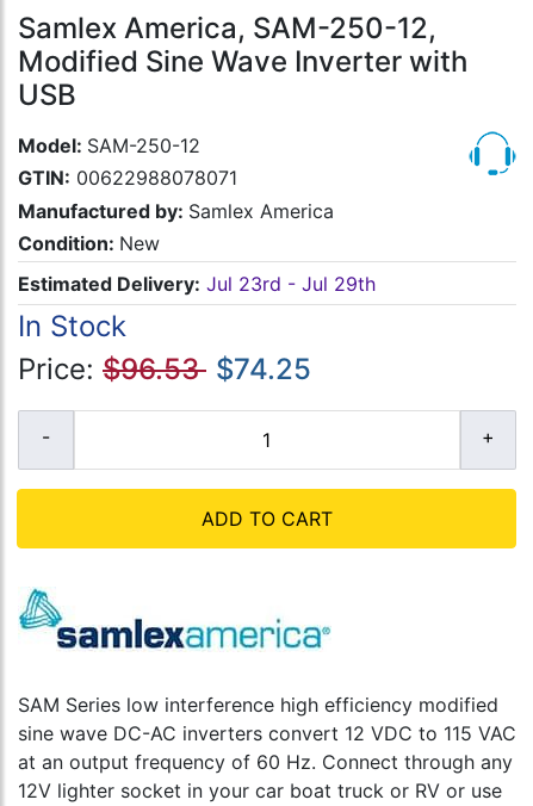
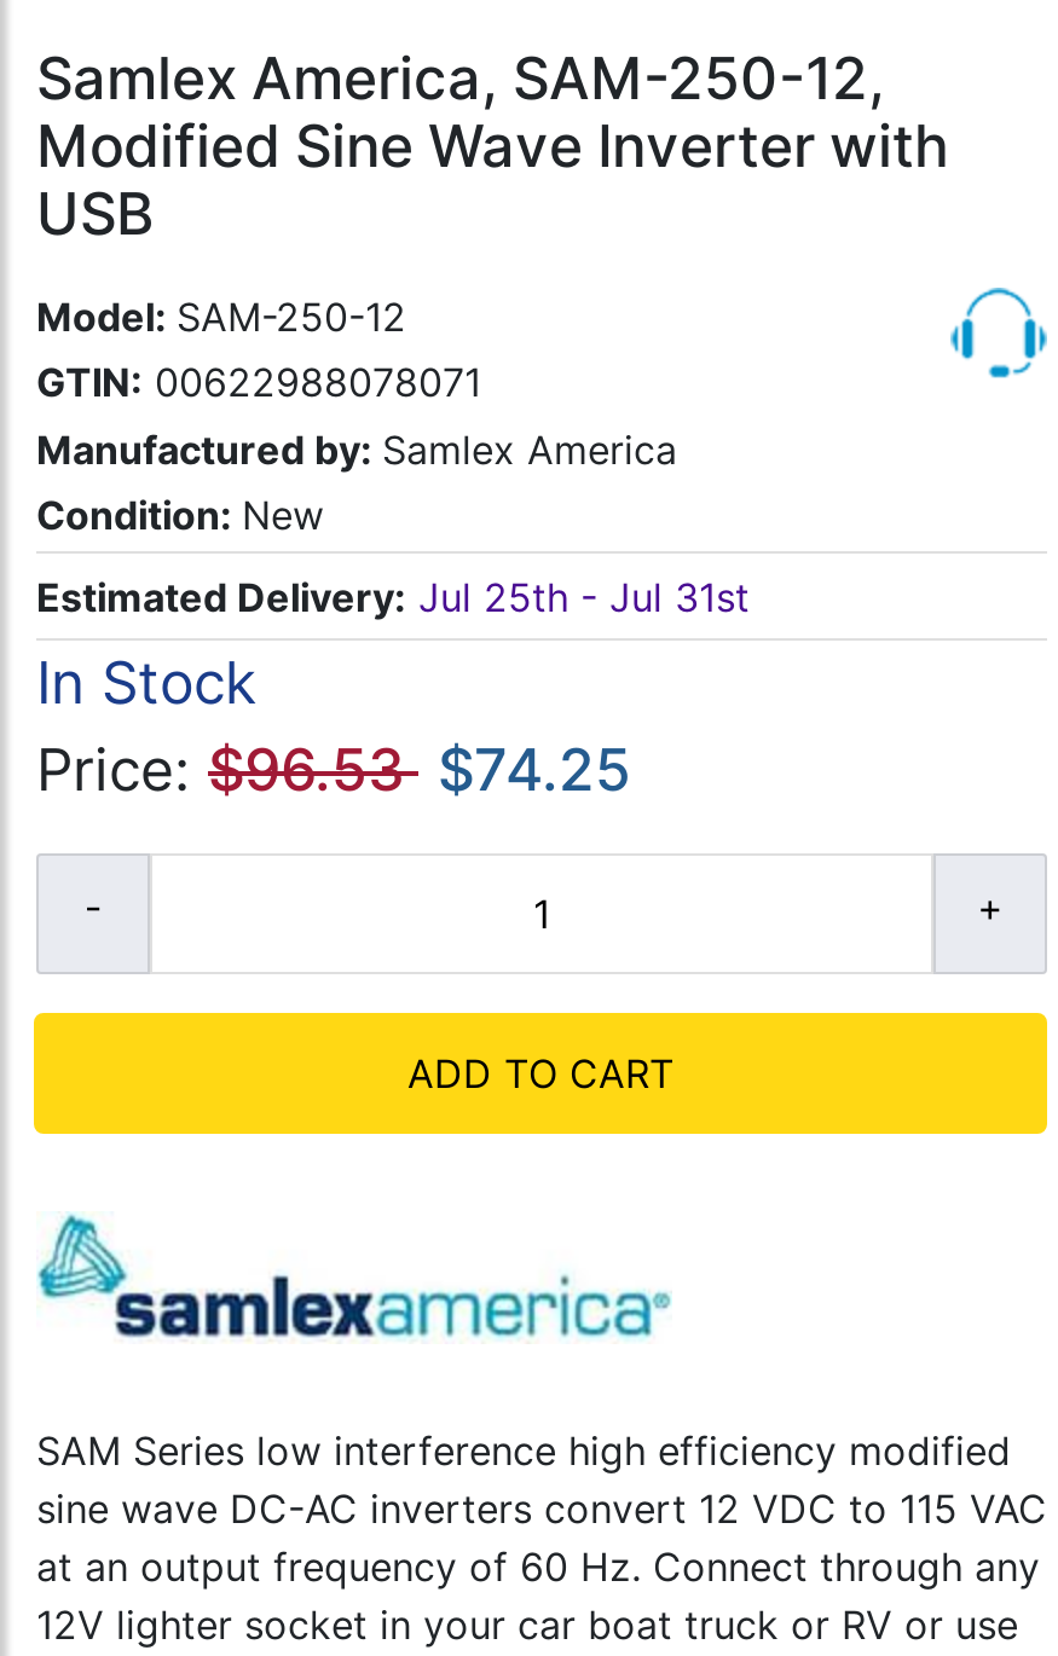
[18,271,376,295] Estimated Delivery: Jul 23rd - Jul 29th -> [36,572,750,620] Estimated Delivery: Jul 25th - Jul 31st

